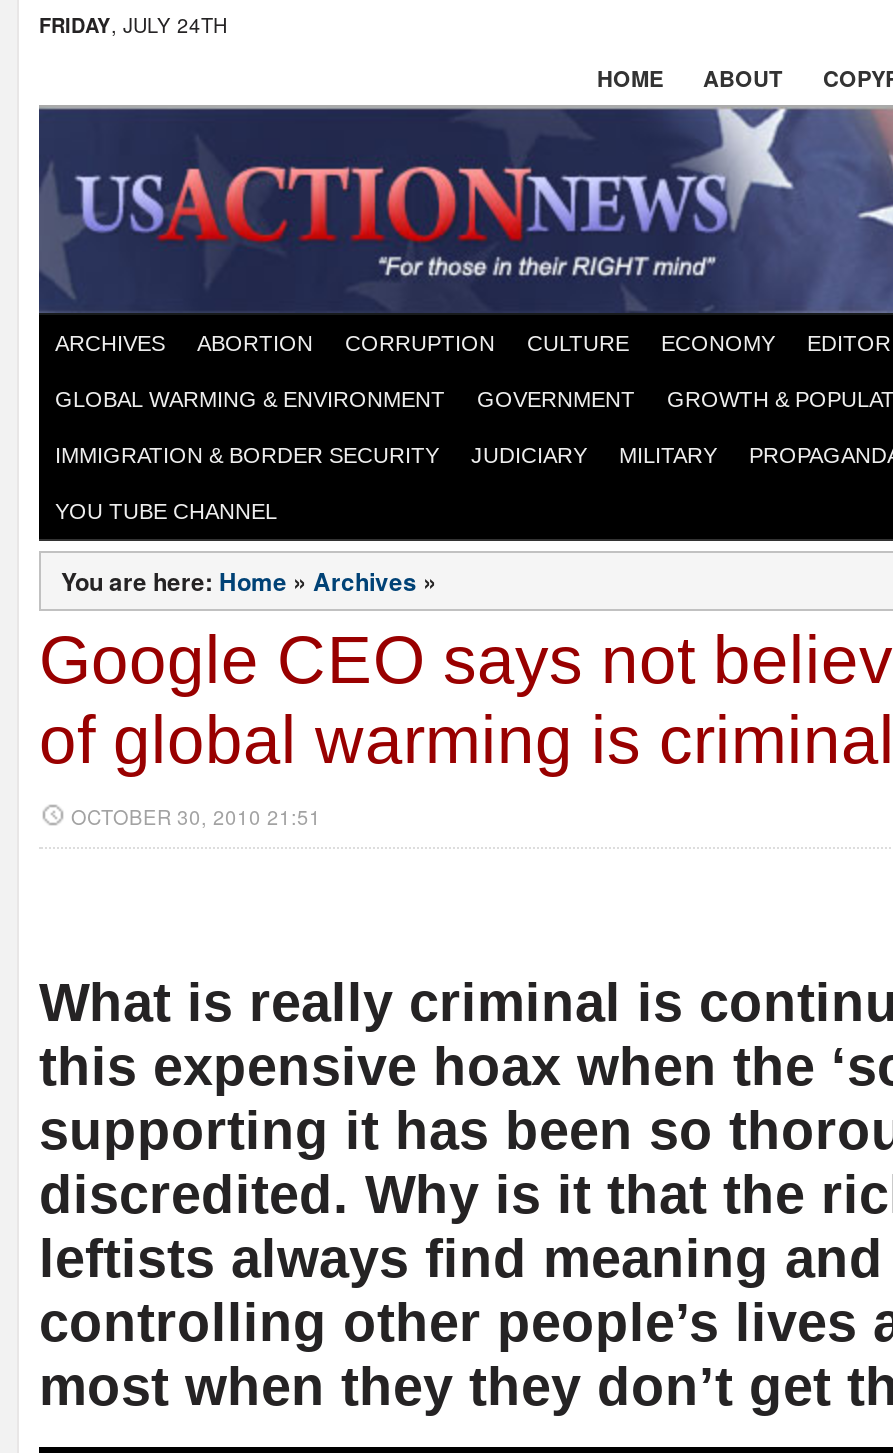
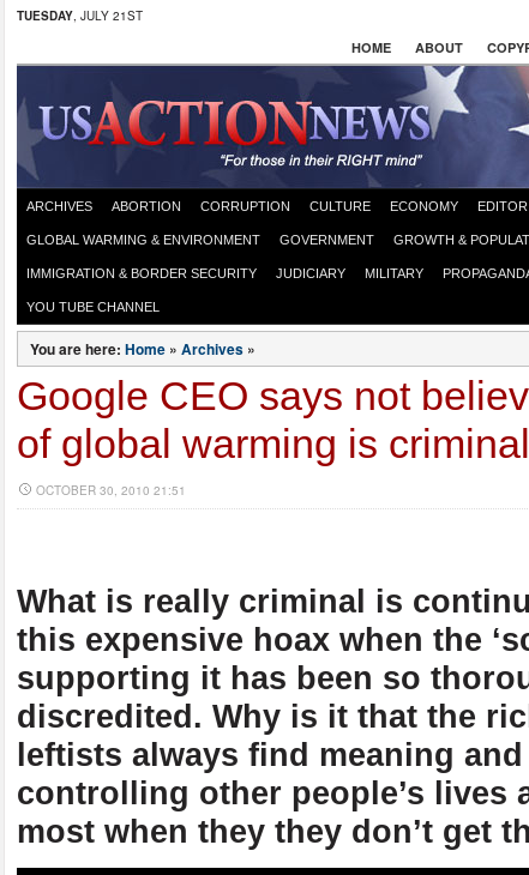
[39,11,227,39] FRIDAY, JULY 24TH -> [17,7,143,24] TUESDAY, JULY 21ST

